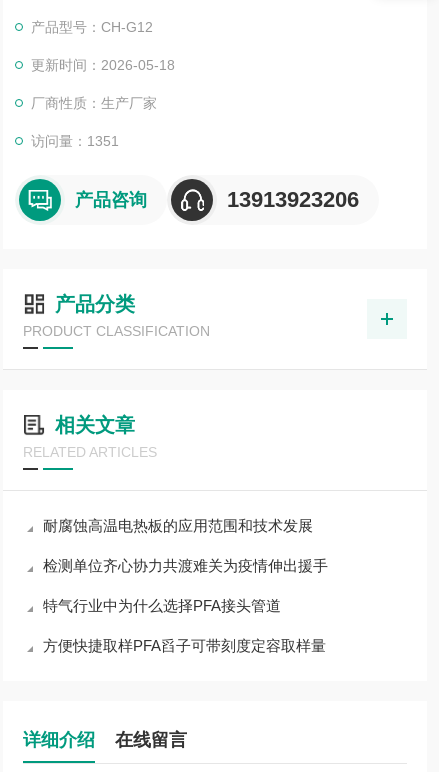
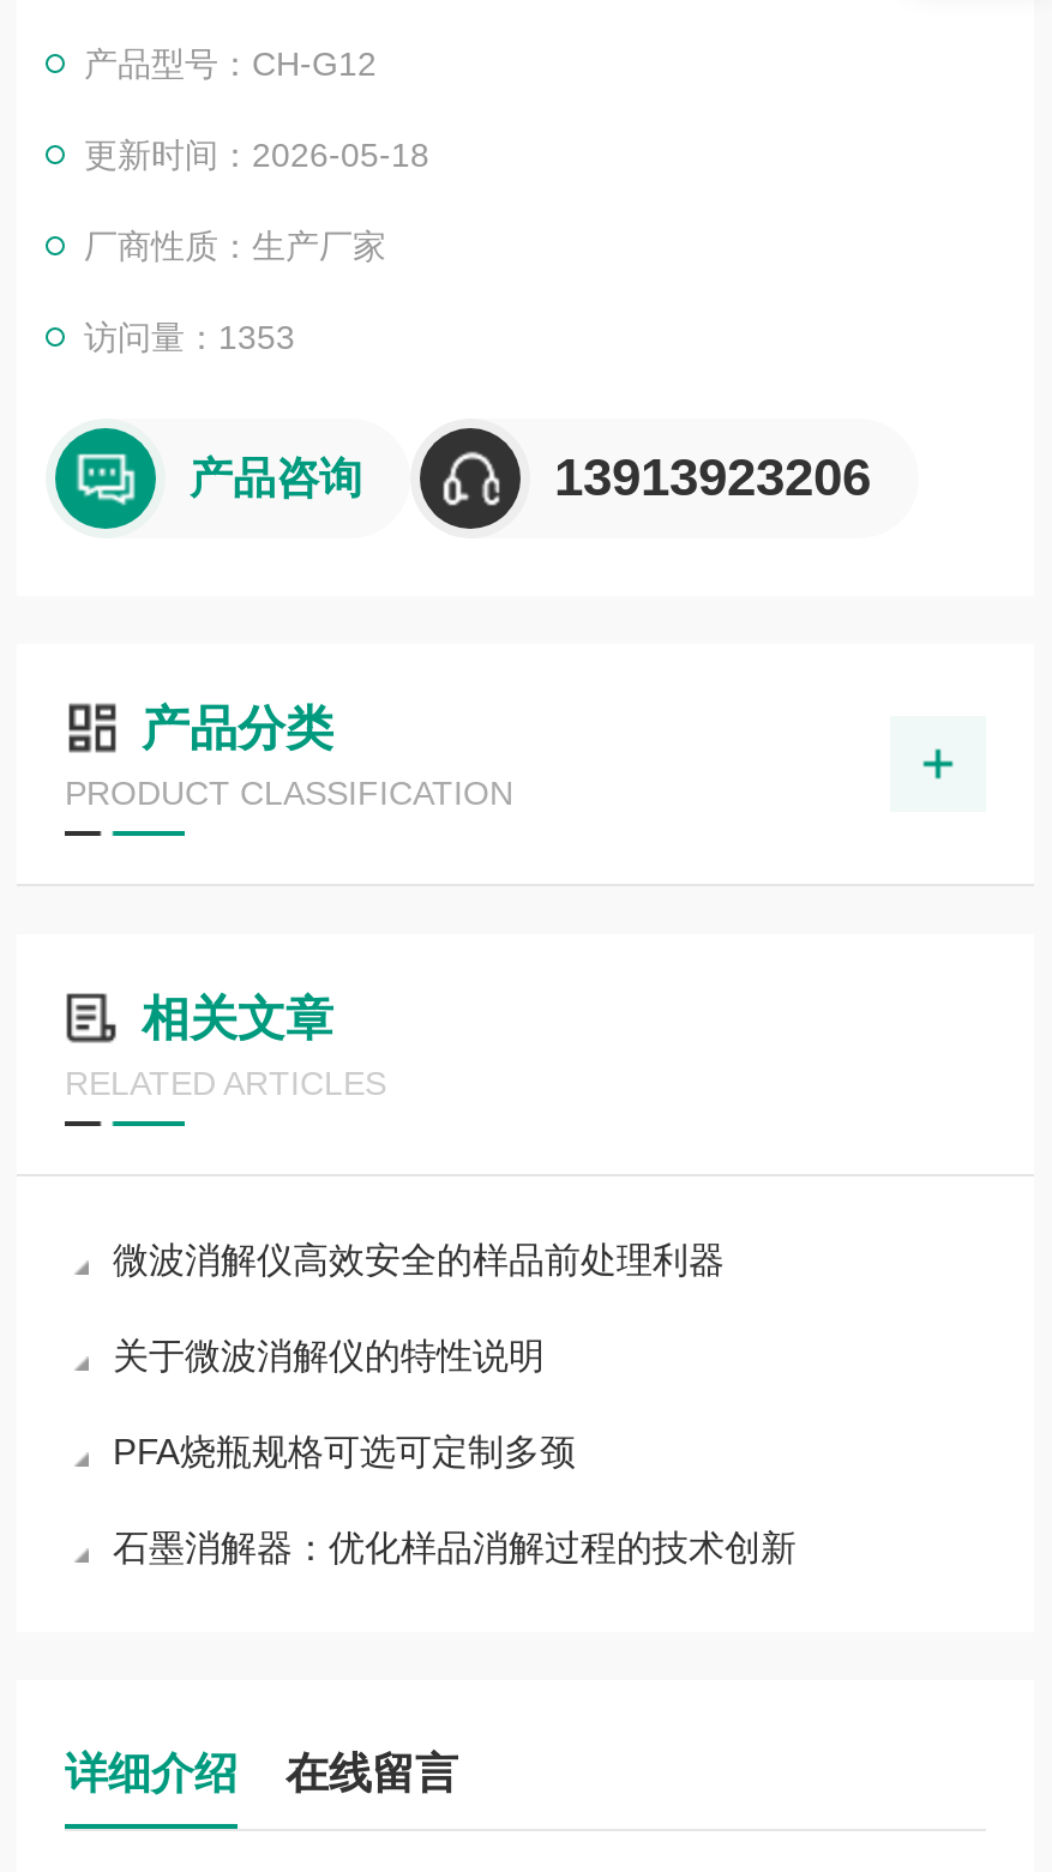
[31,133,119,149] 访问量：1351 -> [84,318,295,356] 访问量：1353
[43,517,313,534] 耐腐蚀高温电热板的应用范围和技术发展 -> [113,1239,725,1280] 微波消解仪高效安全的样品前处理利器
[43,557,328,574] 检测单位齐心协力共渡难关为疫情伸出援手 -> [113,1335,545,1376] 关于微波消解仪的特性说明
[43,597,281,614] 特气行业中为什么选择PFA接头管道 -> [113,1431,576,1471] PFA烧瓶规格可选可定制多颈
[43,637,326,654] 方便快捷取样PFA舀子可带刻度定容取样量 -> [113,1527,796,1567] 石墨消解器：优化样品消解过程的技术创新

